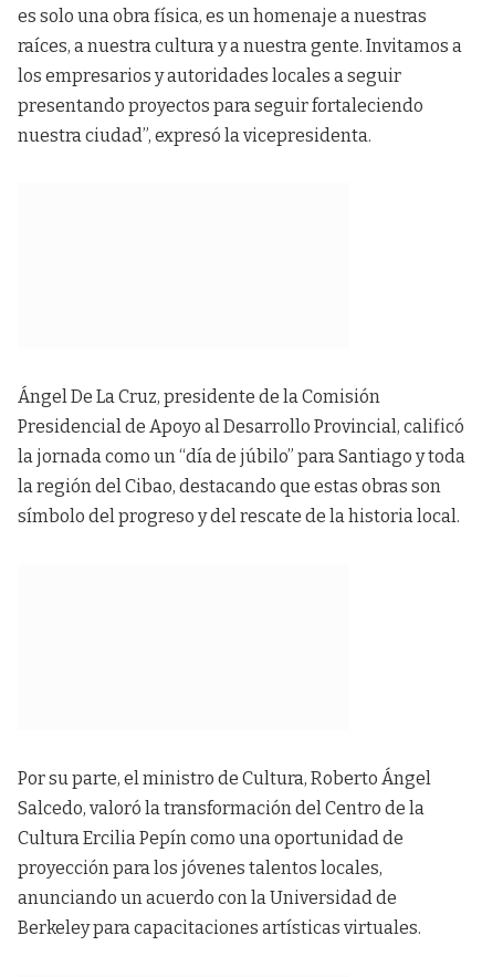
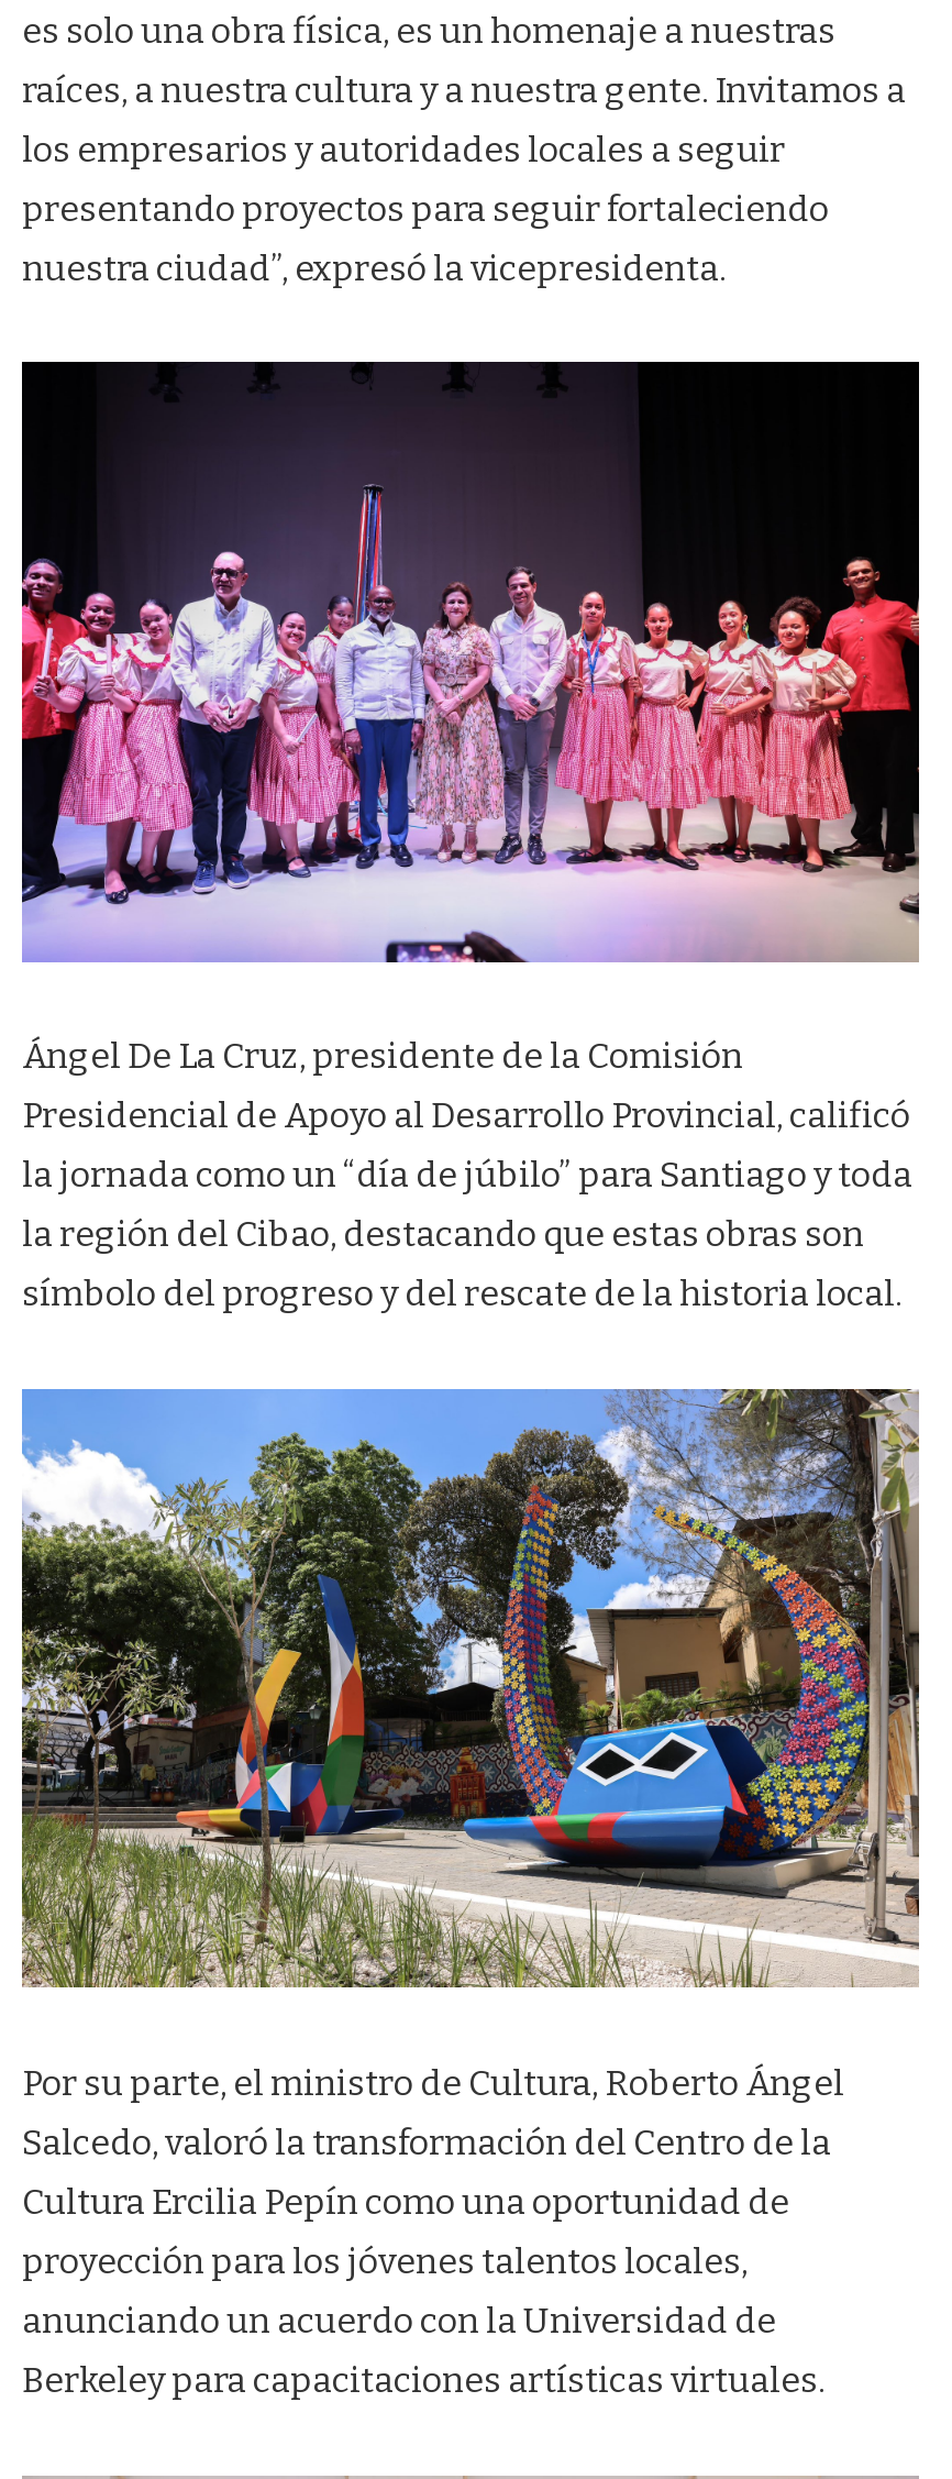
none -> [20,360,921,965] [image]
none -> [20,1387,921,1990] [image]

